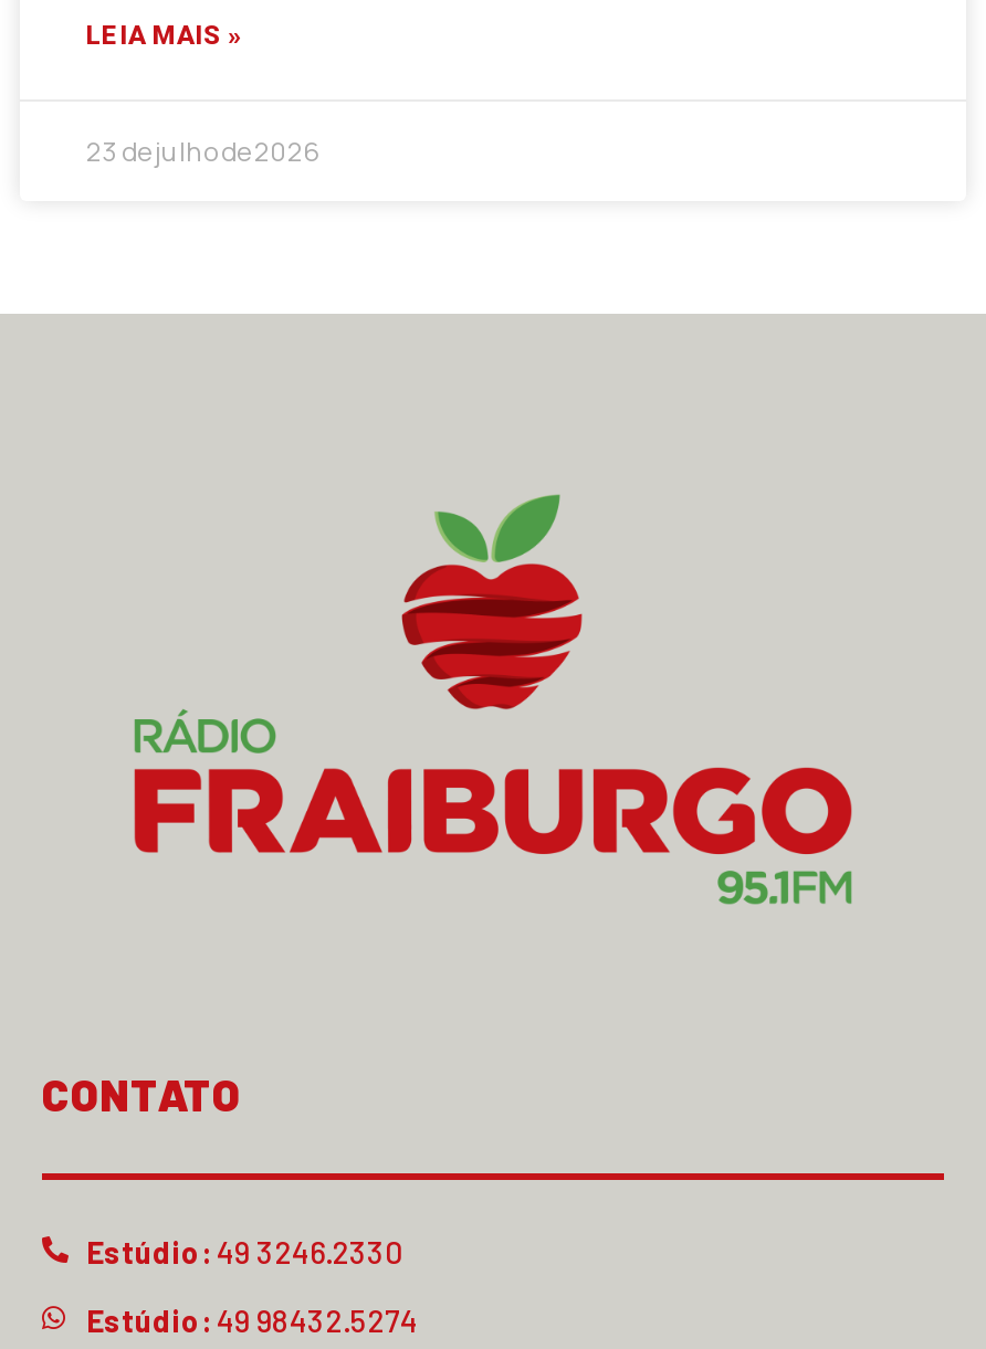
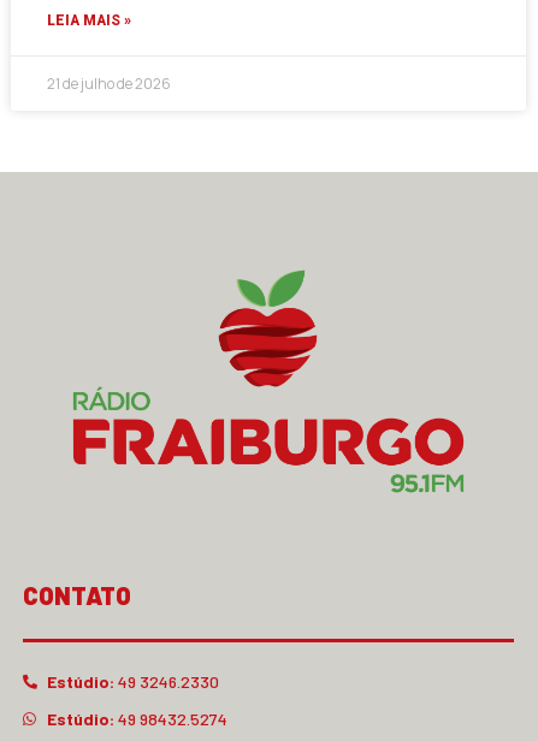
[86,132,321,170] 23 de julho de 2026 -> [47,73,171,94] 21 de julho de 2026

